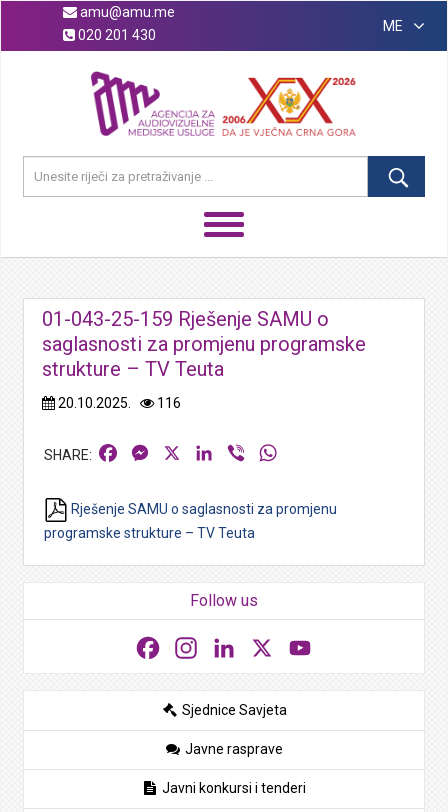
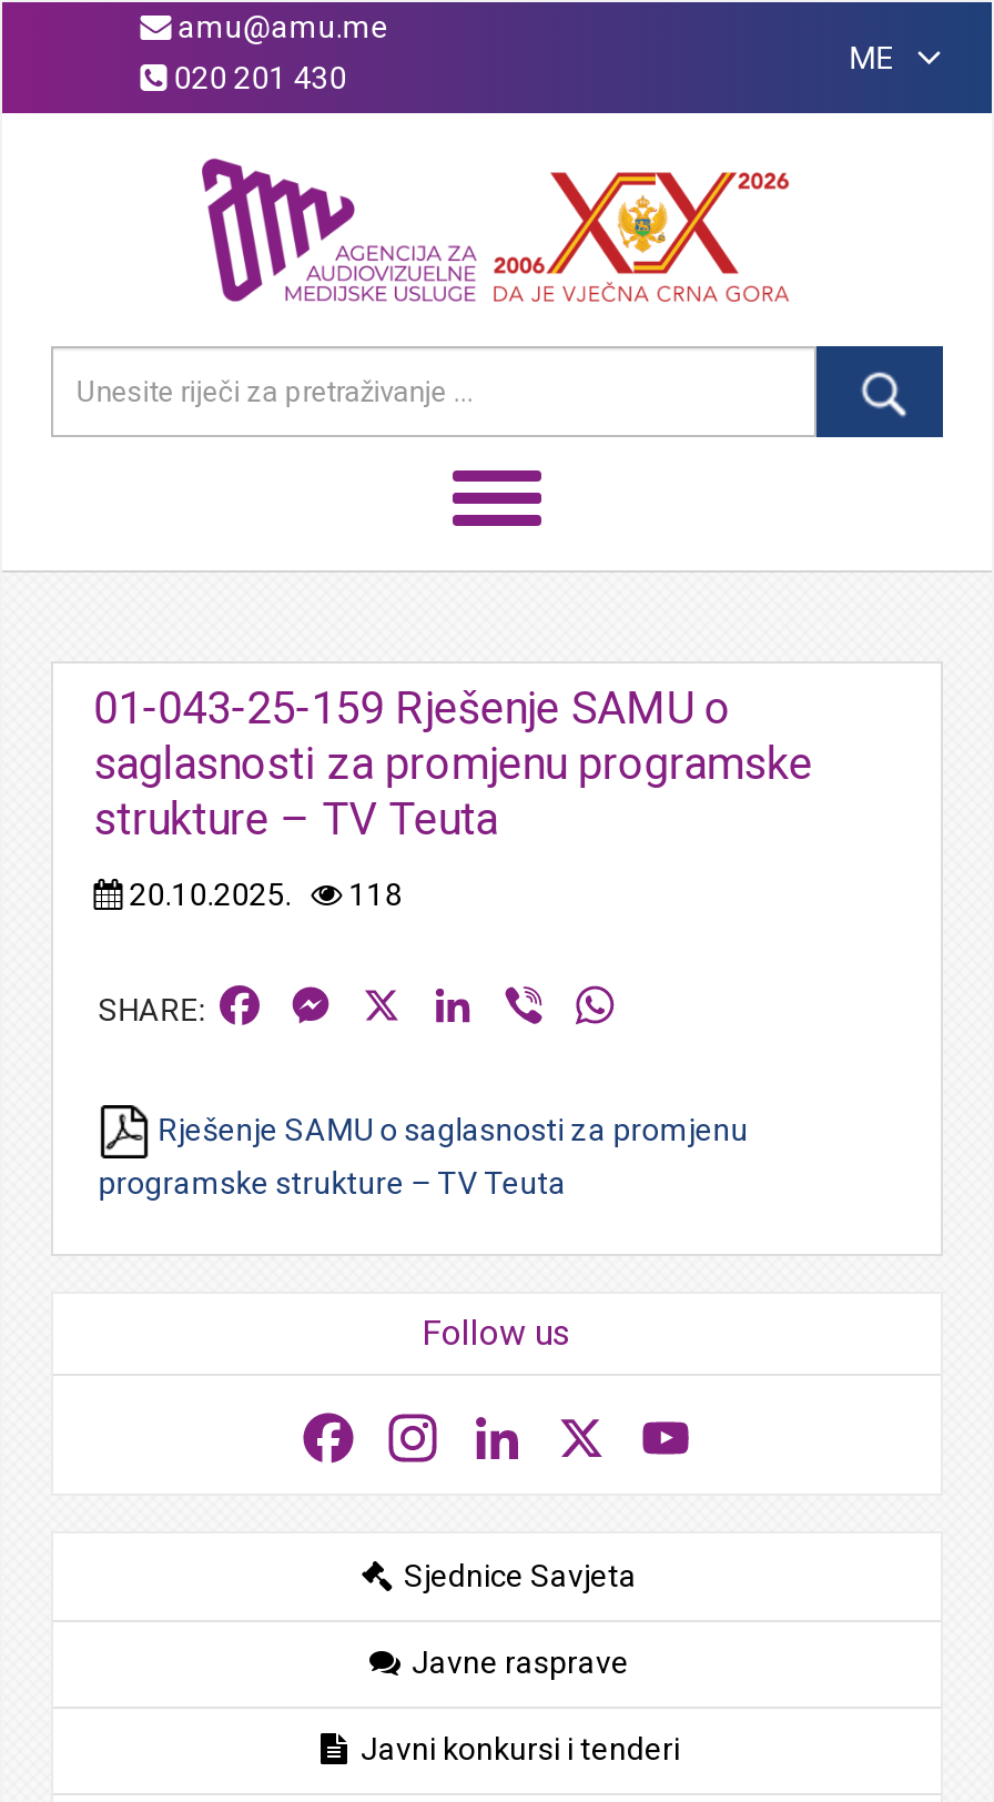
[55,395,181,411] 20.10.2025. 116 -> [123,877,402,912] 20.10.2025. 118

